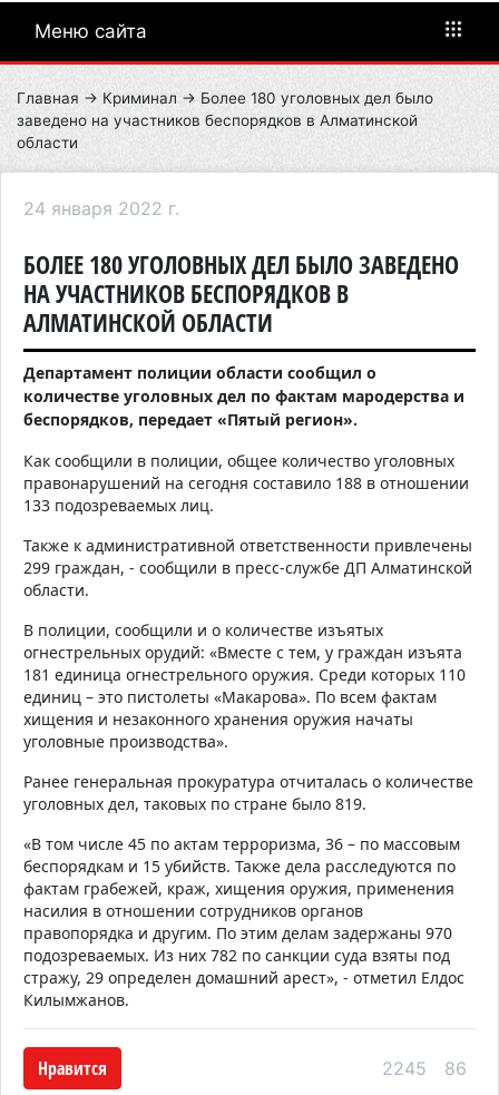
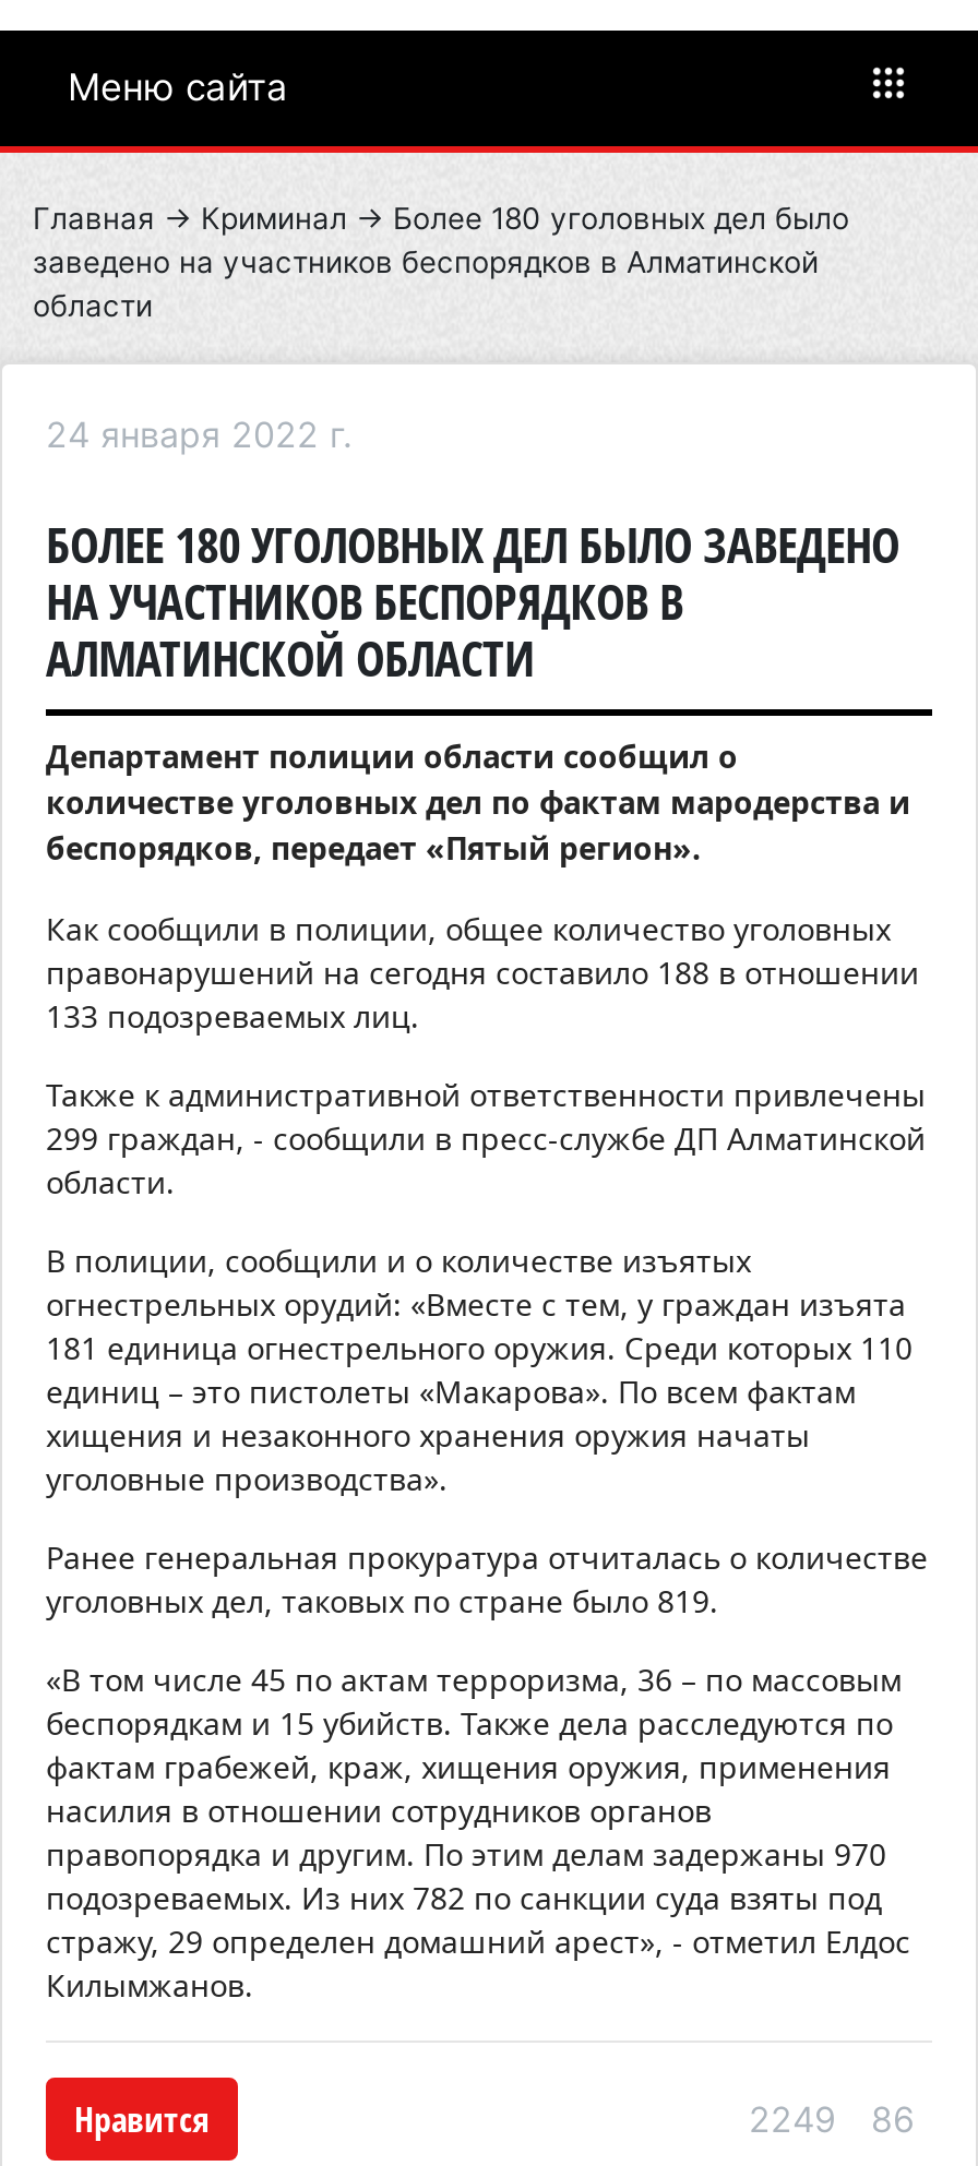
[382,1057,467,1079] 2245 86 -> [749,2097,915,2141] 2249 86

